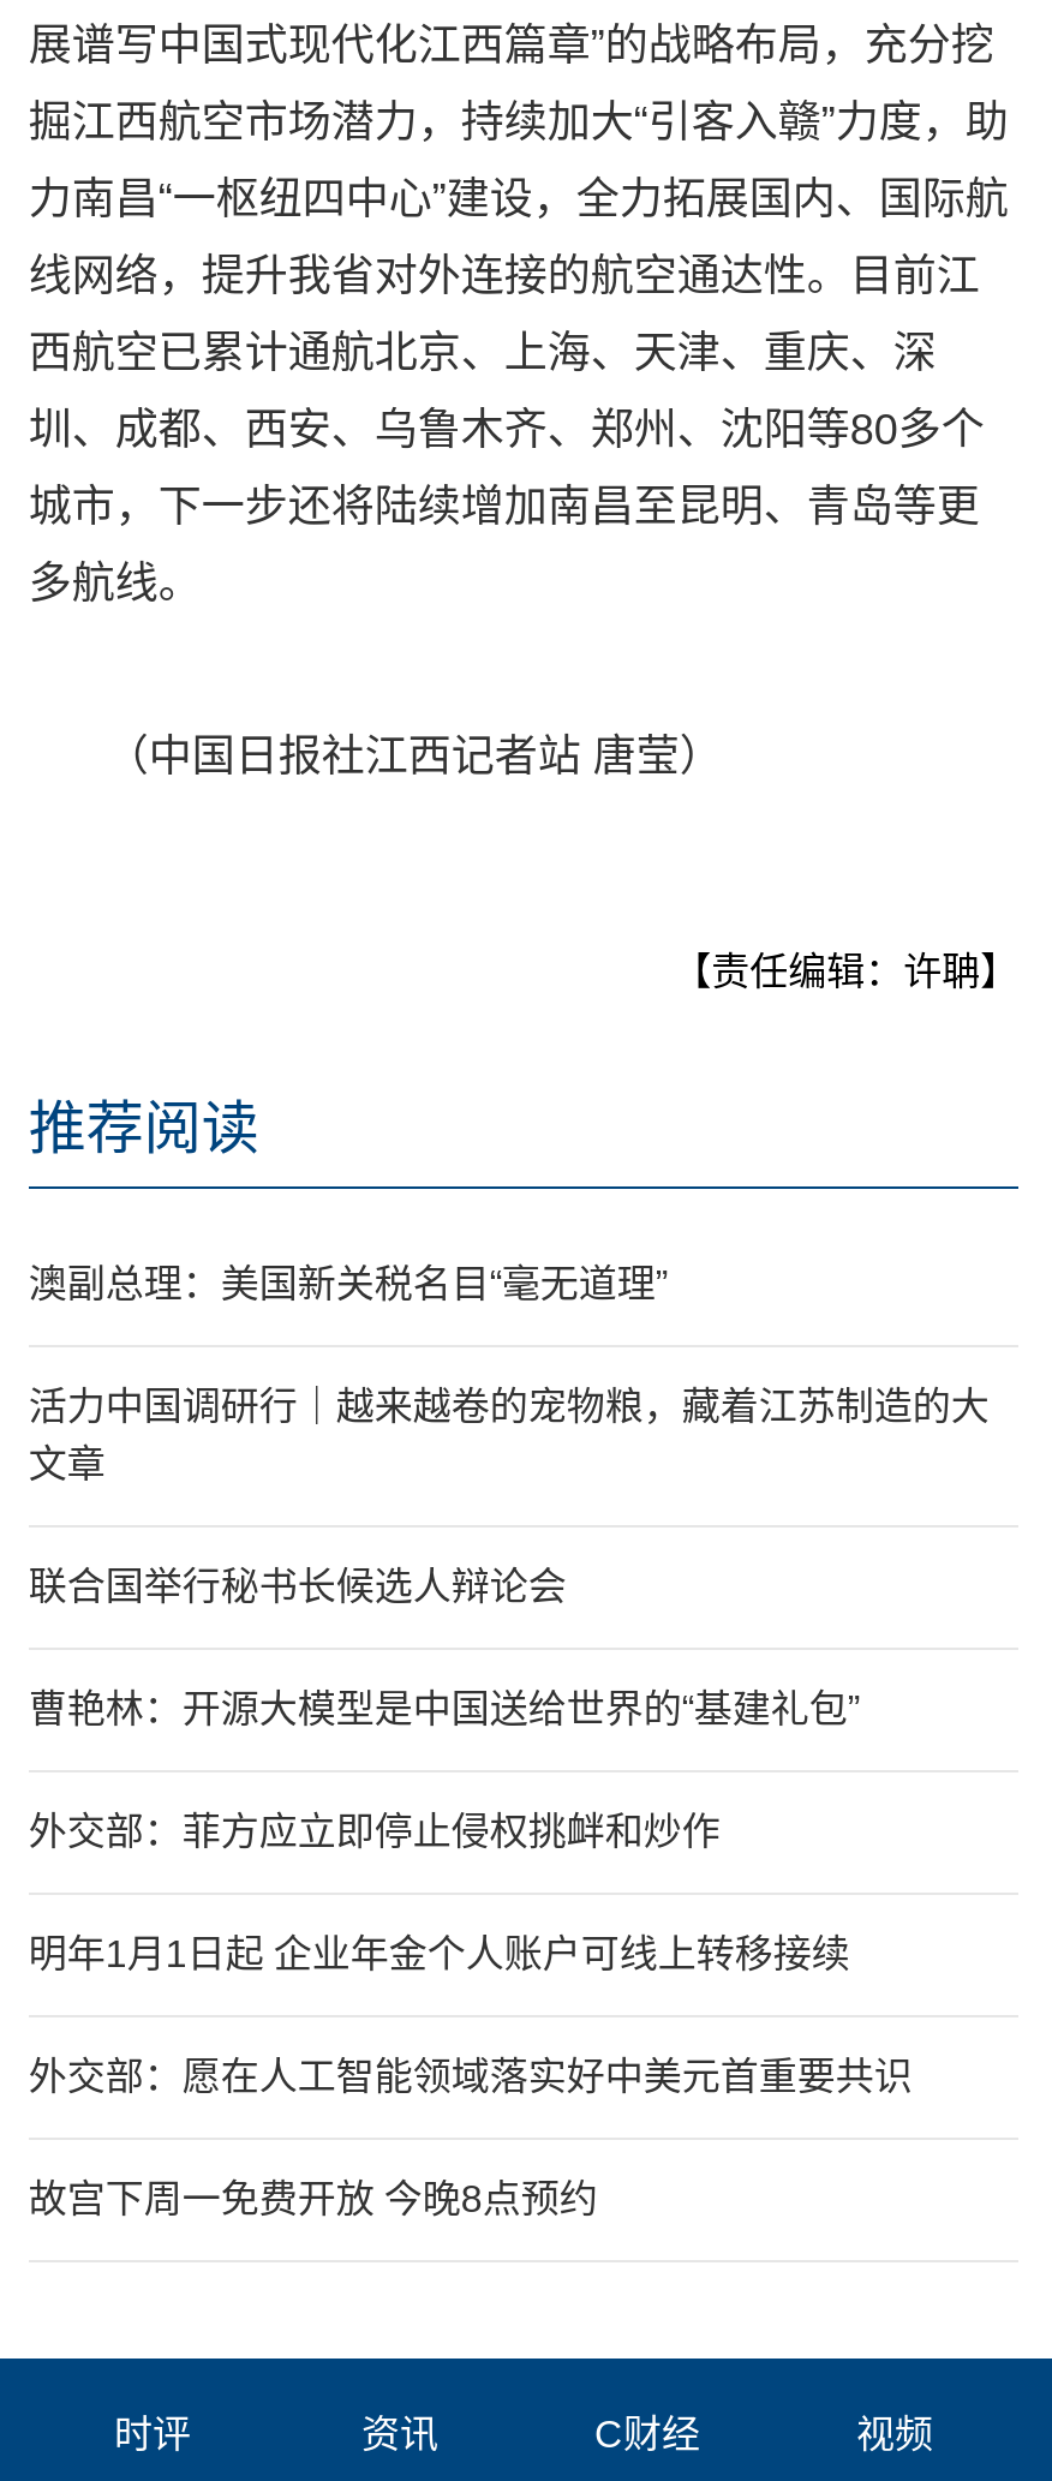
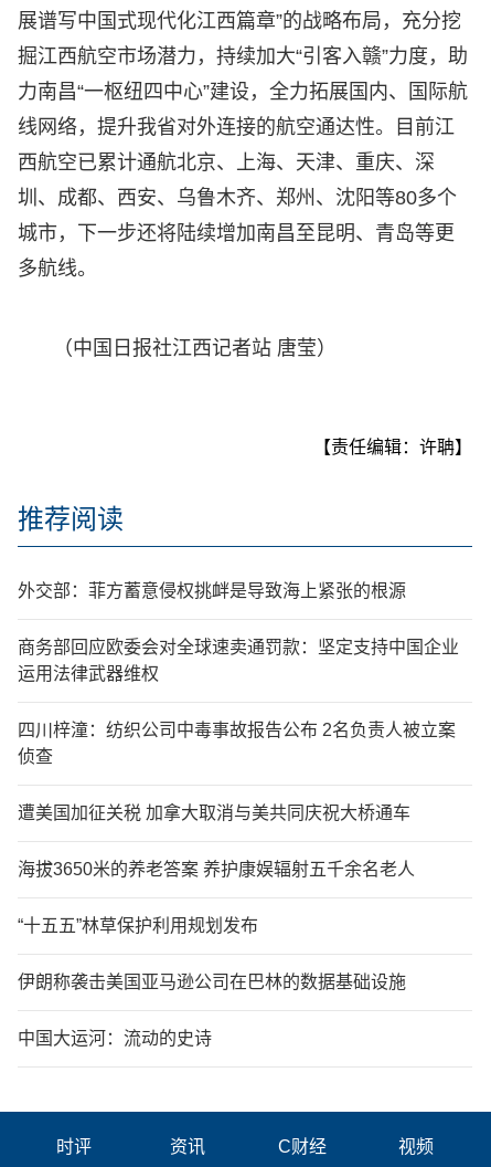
[29,1263,667,1304] 澳副总理：美国新关税名目“毫无道理” -> [18,581,406,600] 外交部：菲方蓄意侵权挑衅是导致海上紧张的根源
[29,1385,989,1484] 活力中国调研行｜越来越卷的宠物粮，藏着江苏制造的大 | 文章 -> [18,637,459,683] 商务部回应欧委会对全球速卖通罚款：坚定支持中国企业 | 运用法律武器维权
[29,1565,567,1606] 联合国举行秘书长候选人辩论会 -> [18,720,456,766] 四川梓潼：纺织公司中毒事故报告公布 2名负责人被立案 | 侦查
[29,1688,860,1729] 曹艳林：开源大模型是中国送给世界的“基建礼包” -> [18,803,410,822] 遭美国加征关税 加拿大取消与美共同庆祝大桥通车
[29,1810,720,1851] 外交部：菲方应立即停止侵权挑衅和炒作 -> [18,860,415,878] 海拔3650米的养老答案 养护康娱辐射五千余名老人
[29,1933,850,1974] 明年1月1日起 企业年金个人账户可线上转移接续 -> [18,916,258,935] “十五五”林草保护利用规划发布
[29,2055,912,2096] 外交部：愿在人工智能领域落实好中美元首重要共识 -> [18,972,406,991] 伊朗称袭击美国亚马逊公司在巴林的数据基础设施
[29,2178,598,2219] 故宫下周一免费开放 今晚8点预约 -> [18,1029,212,1047] 中国大运河：流动的史诗

